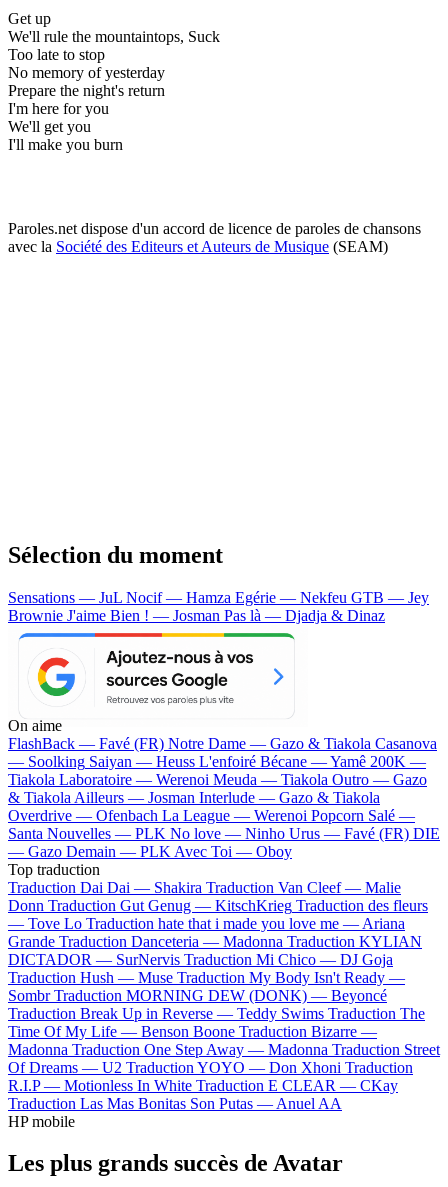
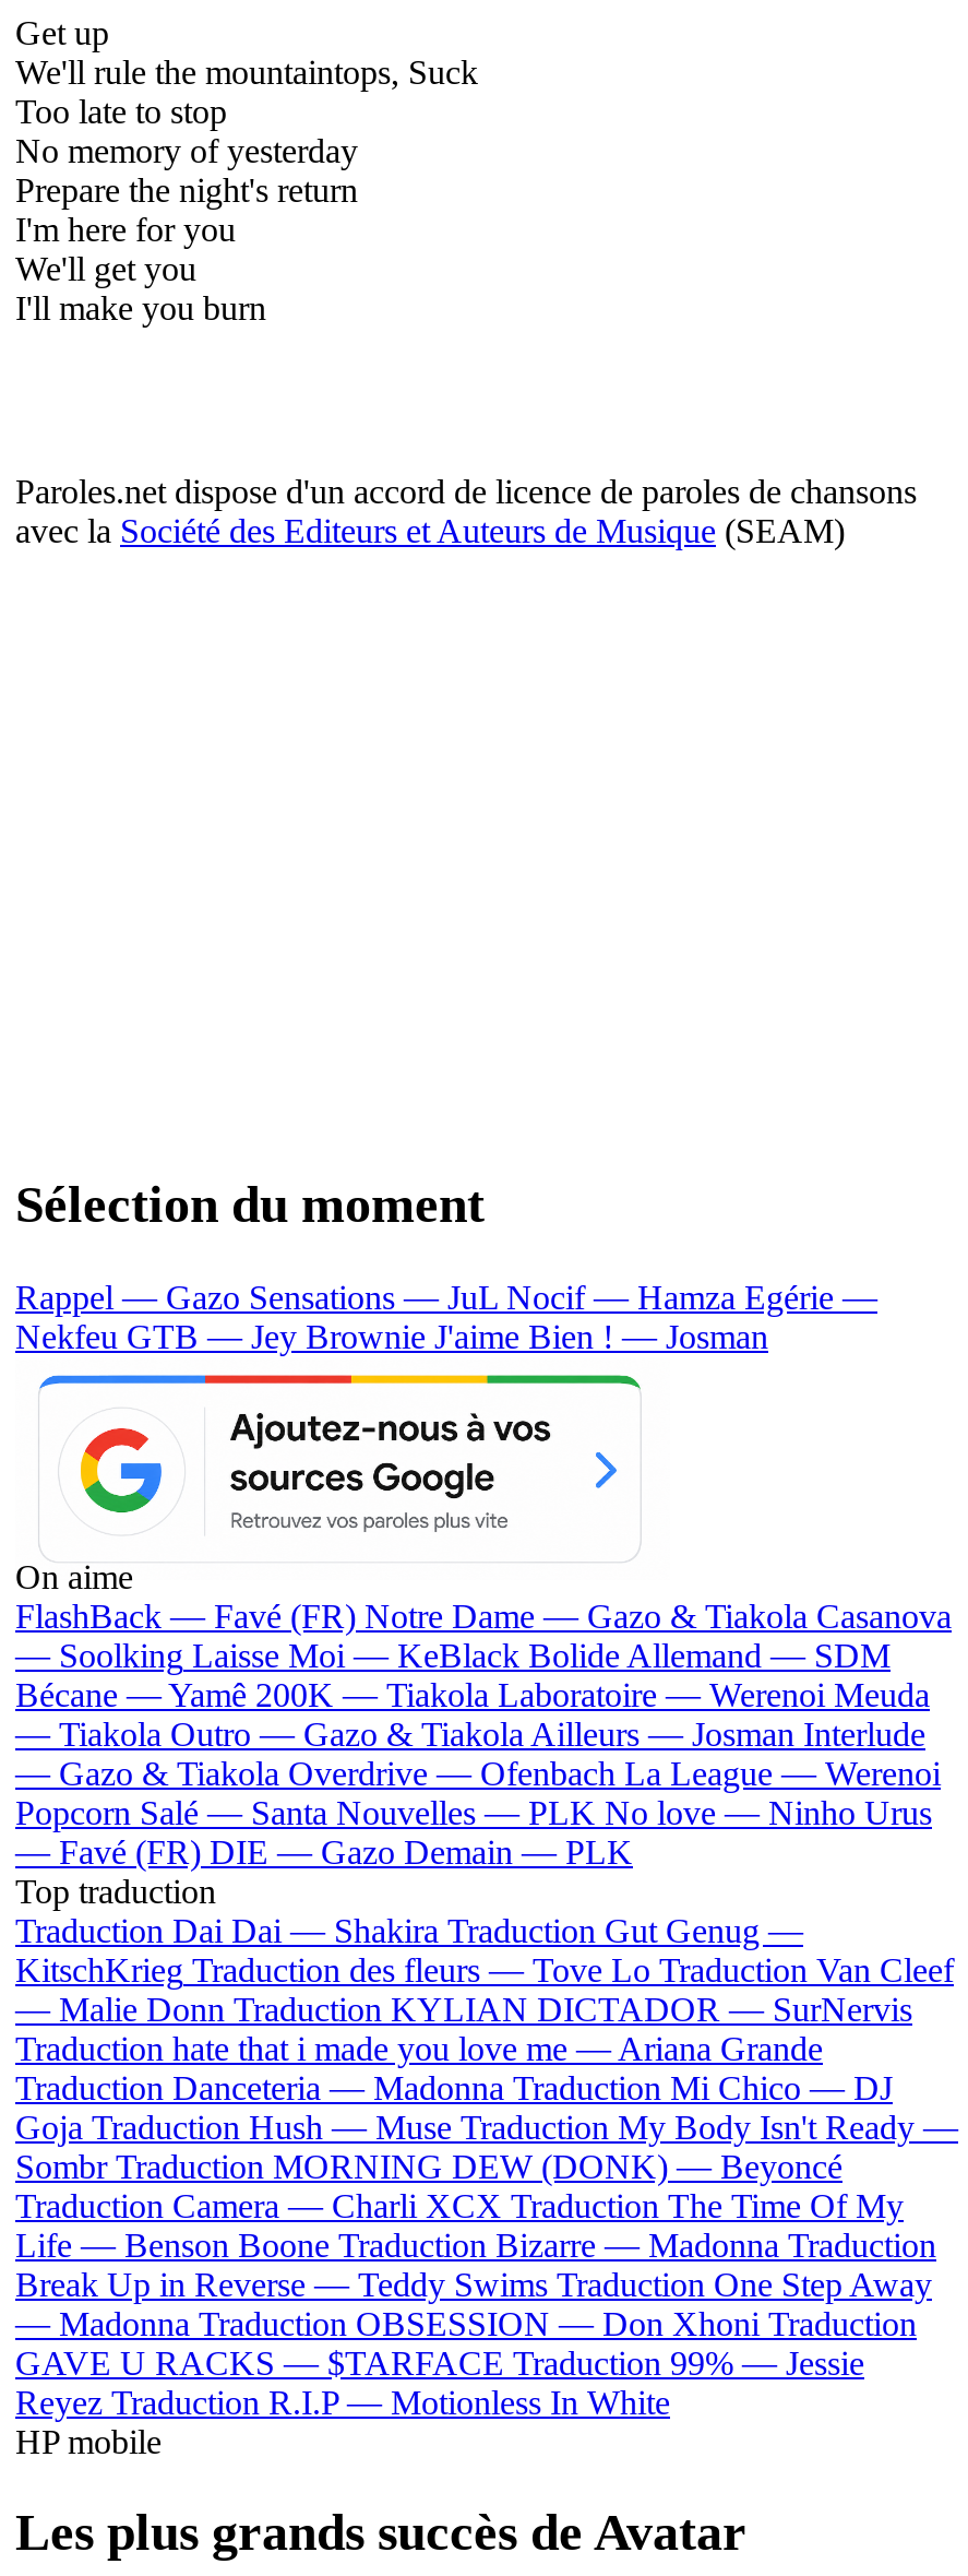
[8,588,429,623] Sensations — JuL Nocif — Hamza Egérie — Nekfeu GTB — Jey | Brownie J'aime Bien ! — Josman Pas là — Djadja & Dinaz -> [15,1278,877,1354] Rappel — Gazo Sensations — JuL Nocif — Hamza Egérie — | Nekfeu GTB — Jey Brownie J'aime Bien ! — Josman
[8,752,440,859] — Soolking Saiyan — Heuss L'enfoiré Bécane — Yamê 200K — | Tiakola Laboratoire — Werenoi Meuda — Tiakola Outro — Gazo | & Tiakola Ailleurs — Josman Interlude — Gazo & Tiakola | Overdrive — Ofenbach La League — Werenoi Popcorn Salé — | Santa Nouvelles — PLK No love — Ninho Urus — Favé (FR) DIE | — Gazo Demain — PLK Avec Toi — Oboy -> [15,1636,941,1869] — Soolking Laisse Moi — KeBlack Bolide Allemand — SDM | Bécane — Yamê 200K — Tiakola Laboratoire — Werenoi Meuda | — Tiakola Outro — Gazo & Tiakola Ailleurs — Josman Interlude | — Gazo & Tiakola Overdrive — Ofenbach La League — Werenoi | Popcorn Salé — Santa Nouvelles — PLK No love — Ninho Urus | —Favé (FR) DIE — Gazo Demain — PLK
[8,878,428,985] Traduction Dai Dai — Shakira Traduction Van Cleef — Malie | Donn Traduction Gut Genug — KitschKrieg Traduction des fleurs | — Tove Lo Traduction hate that i made you love me — Ariana | Grande Traduction Danceteria — Madonna Traduction KYLIAN | DICTADOR — SurNervis Traduction Mi Chico — DJ Goja | Traduction Hush — Muse Traduction My Body Isn't Ready — -> [15,1911,958,2145] Traduction Dai Dai — Shakira Traduction Gut Genug — | KitschKrieg Traduction des fleurs — Tove Lo Traduction Van Cleef | — Malie Donn Traduction KYLIAN DICTADOR — SurNervis | Traduction hate that i made you love me — Ariana Grande | Traduction Danceteria — Madonna Traduction Mi Chico — DJ | Goja Traduction Hush — Muse Traduction My Body Isn't Ready —
[8,1004,440,1111] Traduction Break Up in Reverse — Teddy Swims Traduction The | Time Of My Life — Benson Boone Traduction Bizarre — | Madonna Traduction One Step Away — Madonna Traduction Street | Of Dreams — U2 Traduction YOYO — Don Xhoni Traduction | R.I.P — Motionless In White Traduction E CLEAR — CKay | Traduction Las Mas Bonitas Son Putas — Anuel AA -> [15,2186,936,2420] Traduction Camera — Charli XCX Traduction The Time Of My | Life — Benson Boone Traduction Bizarre — Madonna Traduction | Break Up in Reverse — Teddy Swims Traduction One Step Away | — Madonna Traduction OBSESSION — Don Xhoni Traduction | GAVE U RACKS — $TARFACE Traduction 99% — Jessie | Reyez Traduction R.I.P — Motionless In White

